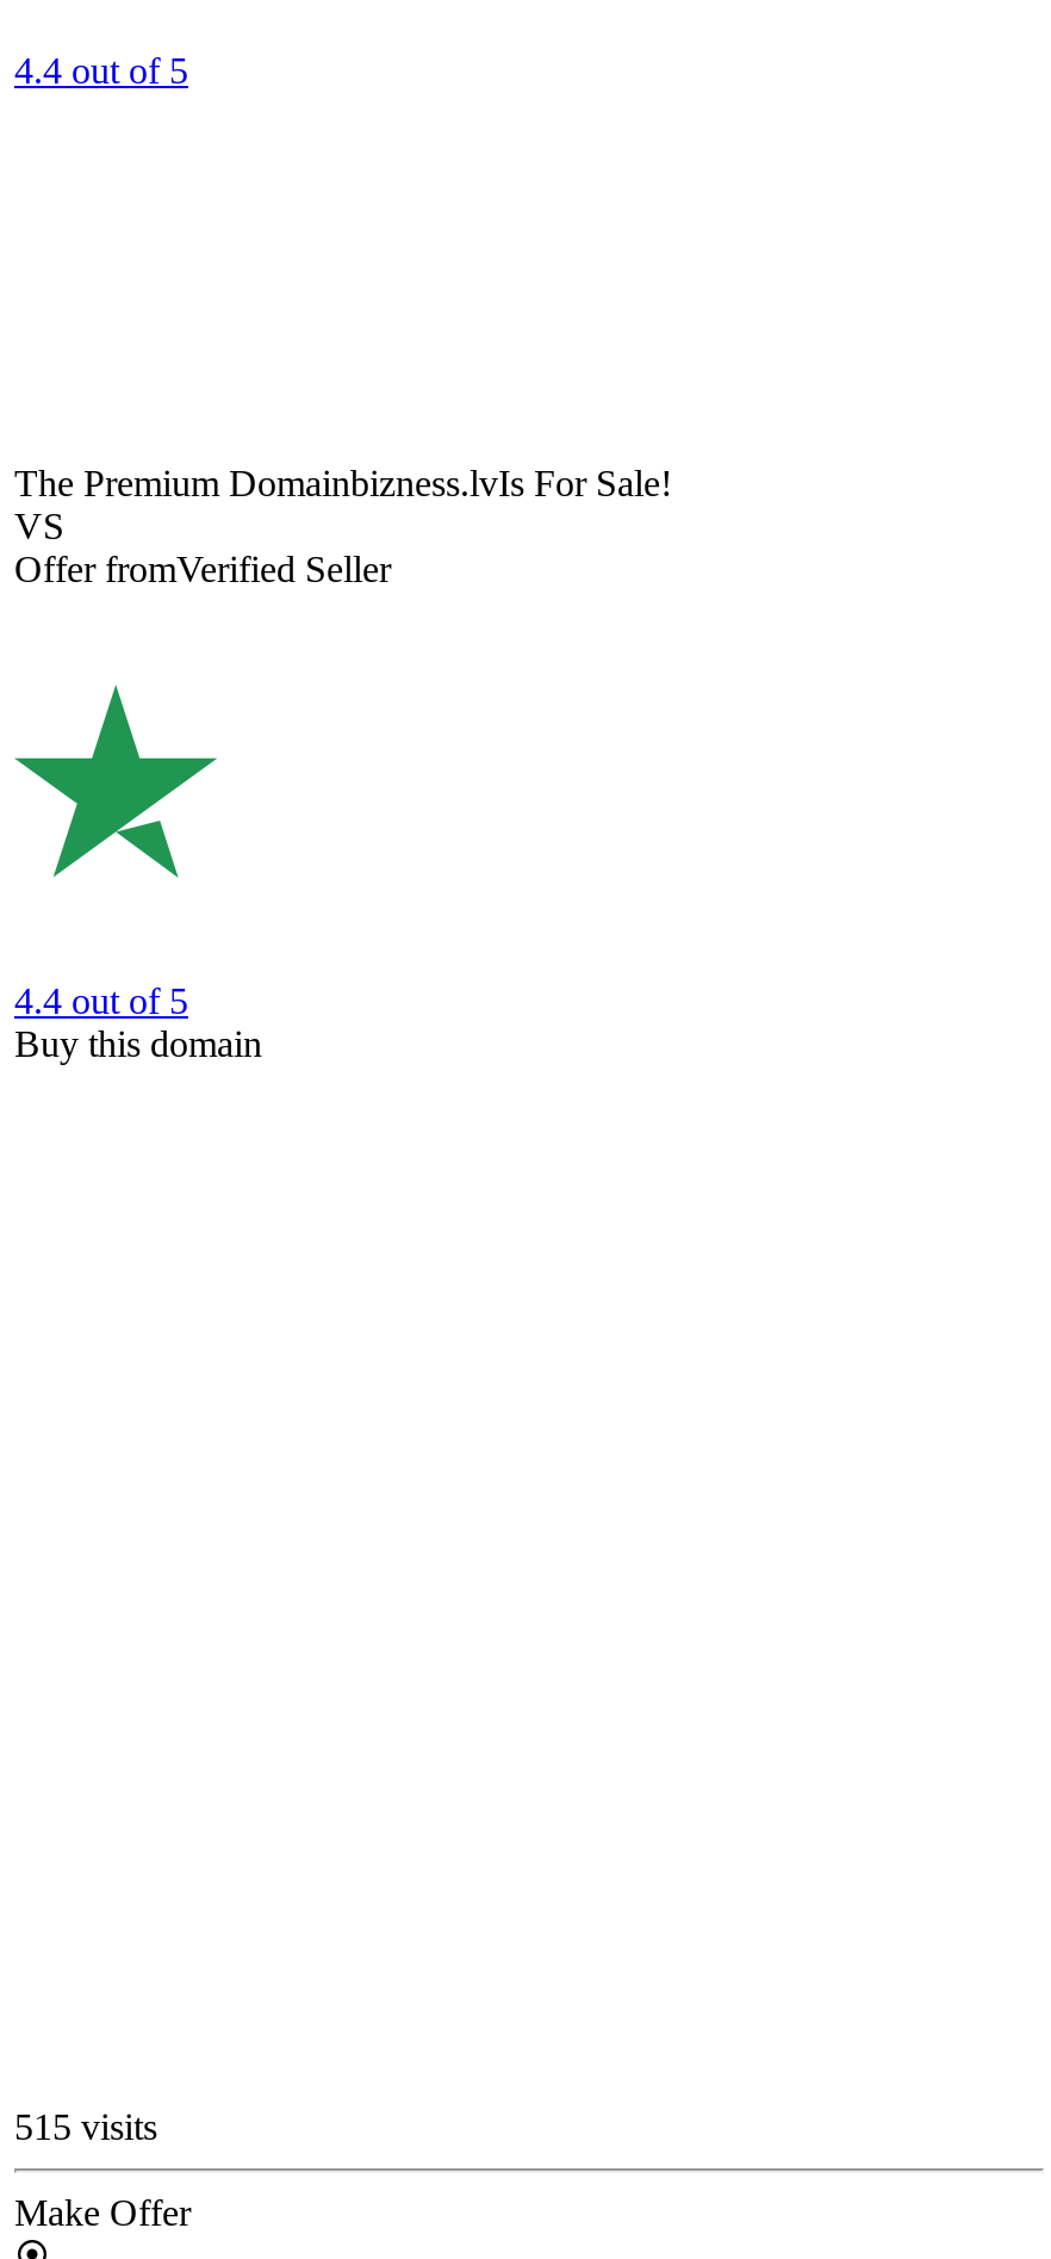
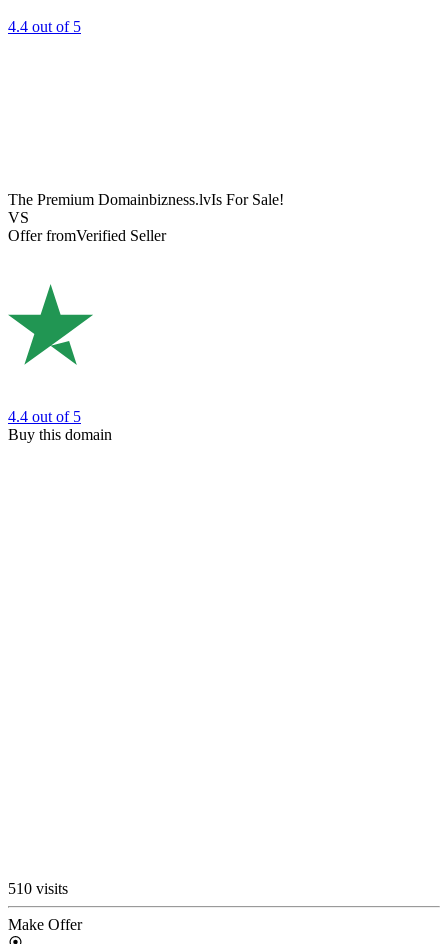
[14,2105,157,2146] 515 visits -> [8,880,68,897] 510 visits

